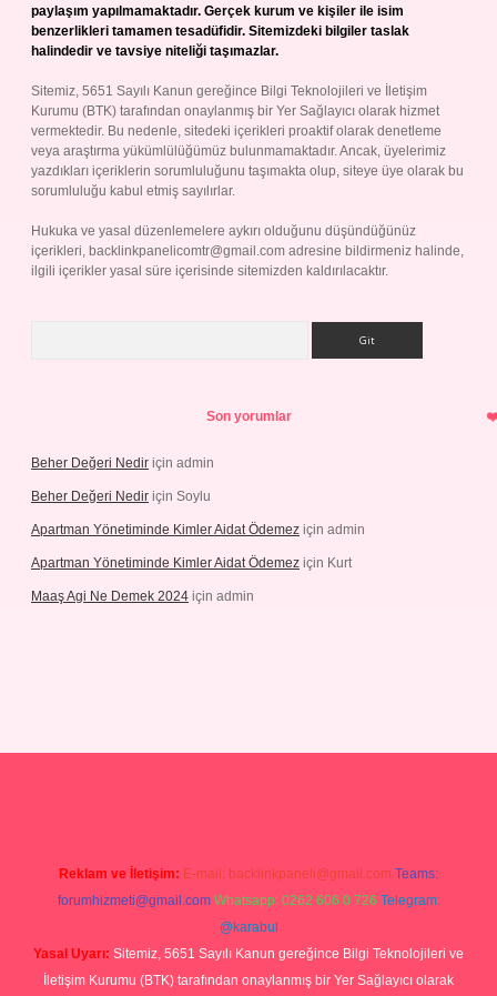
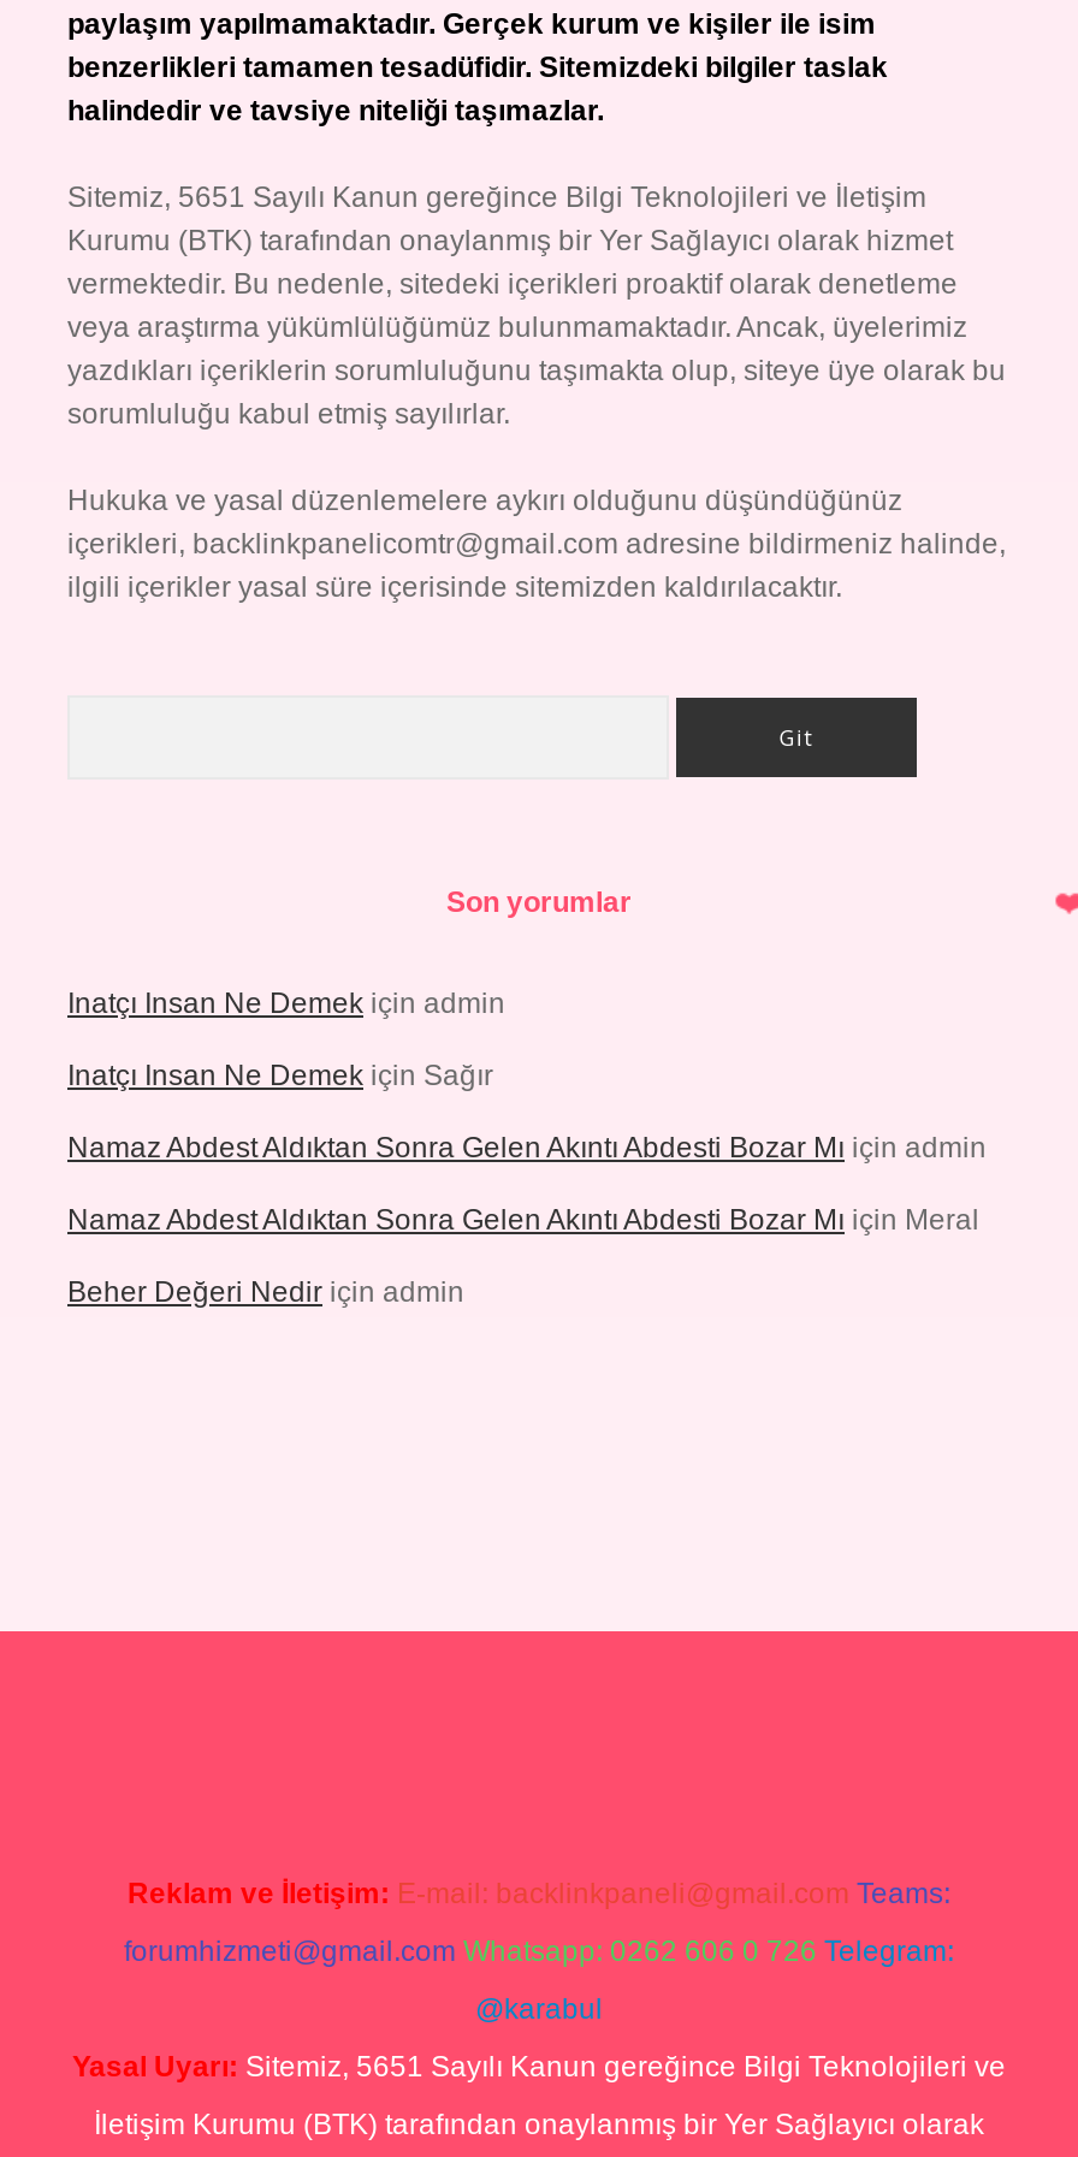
none -> [67,986,987,1237] Inatçı Insan Ne Demek için admin | Inatçı Insan Ne Demek için Sağır | Namaz Abdest Aldıktan Sonra Gelen Akıntı Abdesti Bozar Mı için admin | Namaz Abdest Aldıktan Sonra Gelen Akıntı Abdesti Bozar Mı için Meral
moved [31,455,214,471] -> [67,1275,464,1309]: Beher Değeri Nedir için admin
[31,489,365,604] Beher Değeri Nedir için Soylu | Apartman Yönetiminde Kimler Aidat Ödemez için admin | Apartman Yönetiminde Kimler Aidat Ödemez için Kurt | Maaş Agi Ne Demek 2024 için admin -> none

